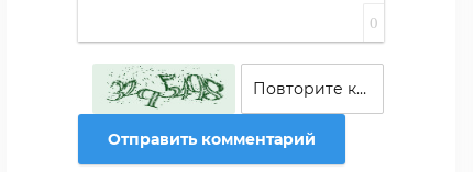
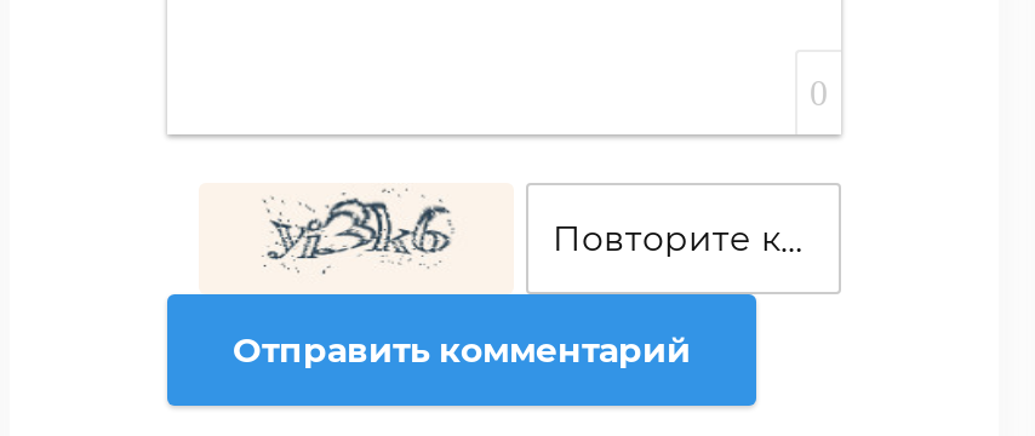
[95,65,233,111] [image] -> [206,188,507,289] [image]

